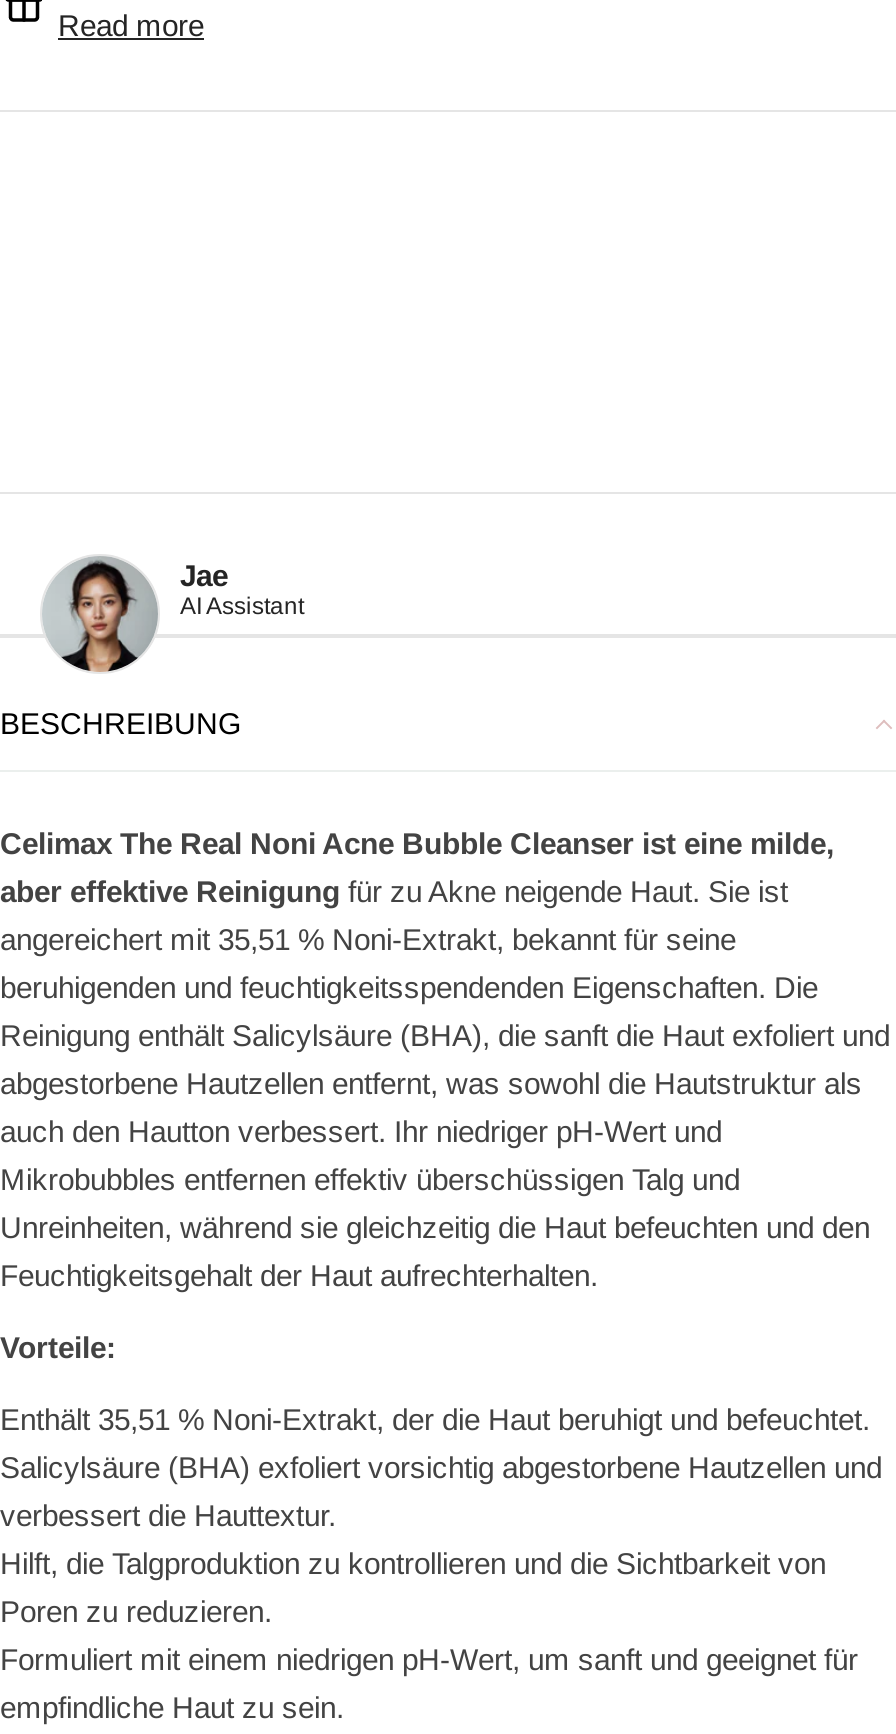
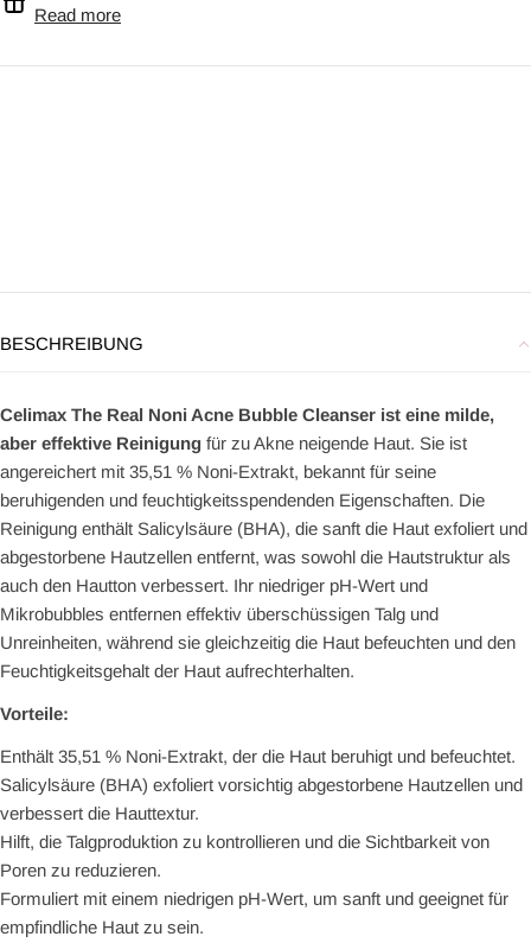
[40,554,304,674] [image] | Jae | AI Assistant -> none

